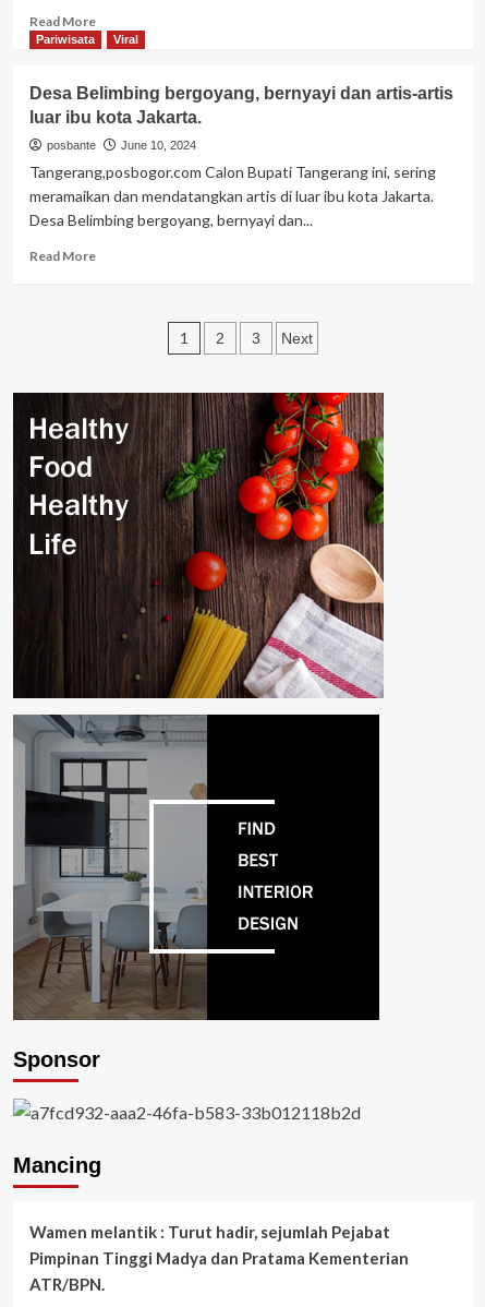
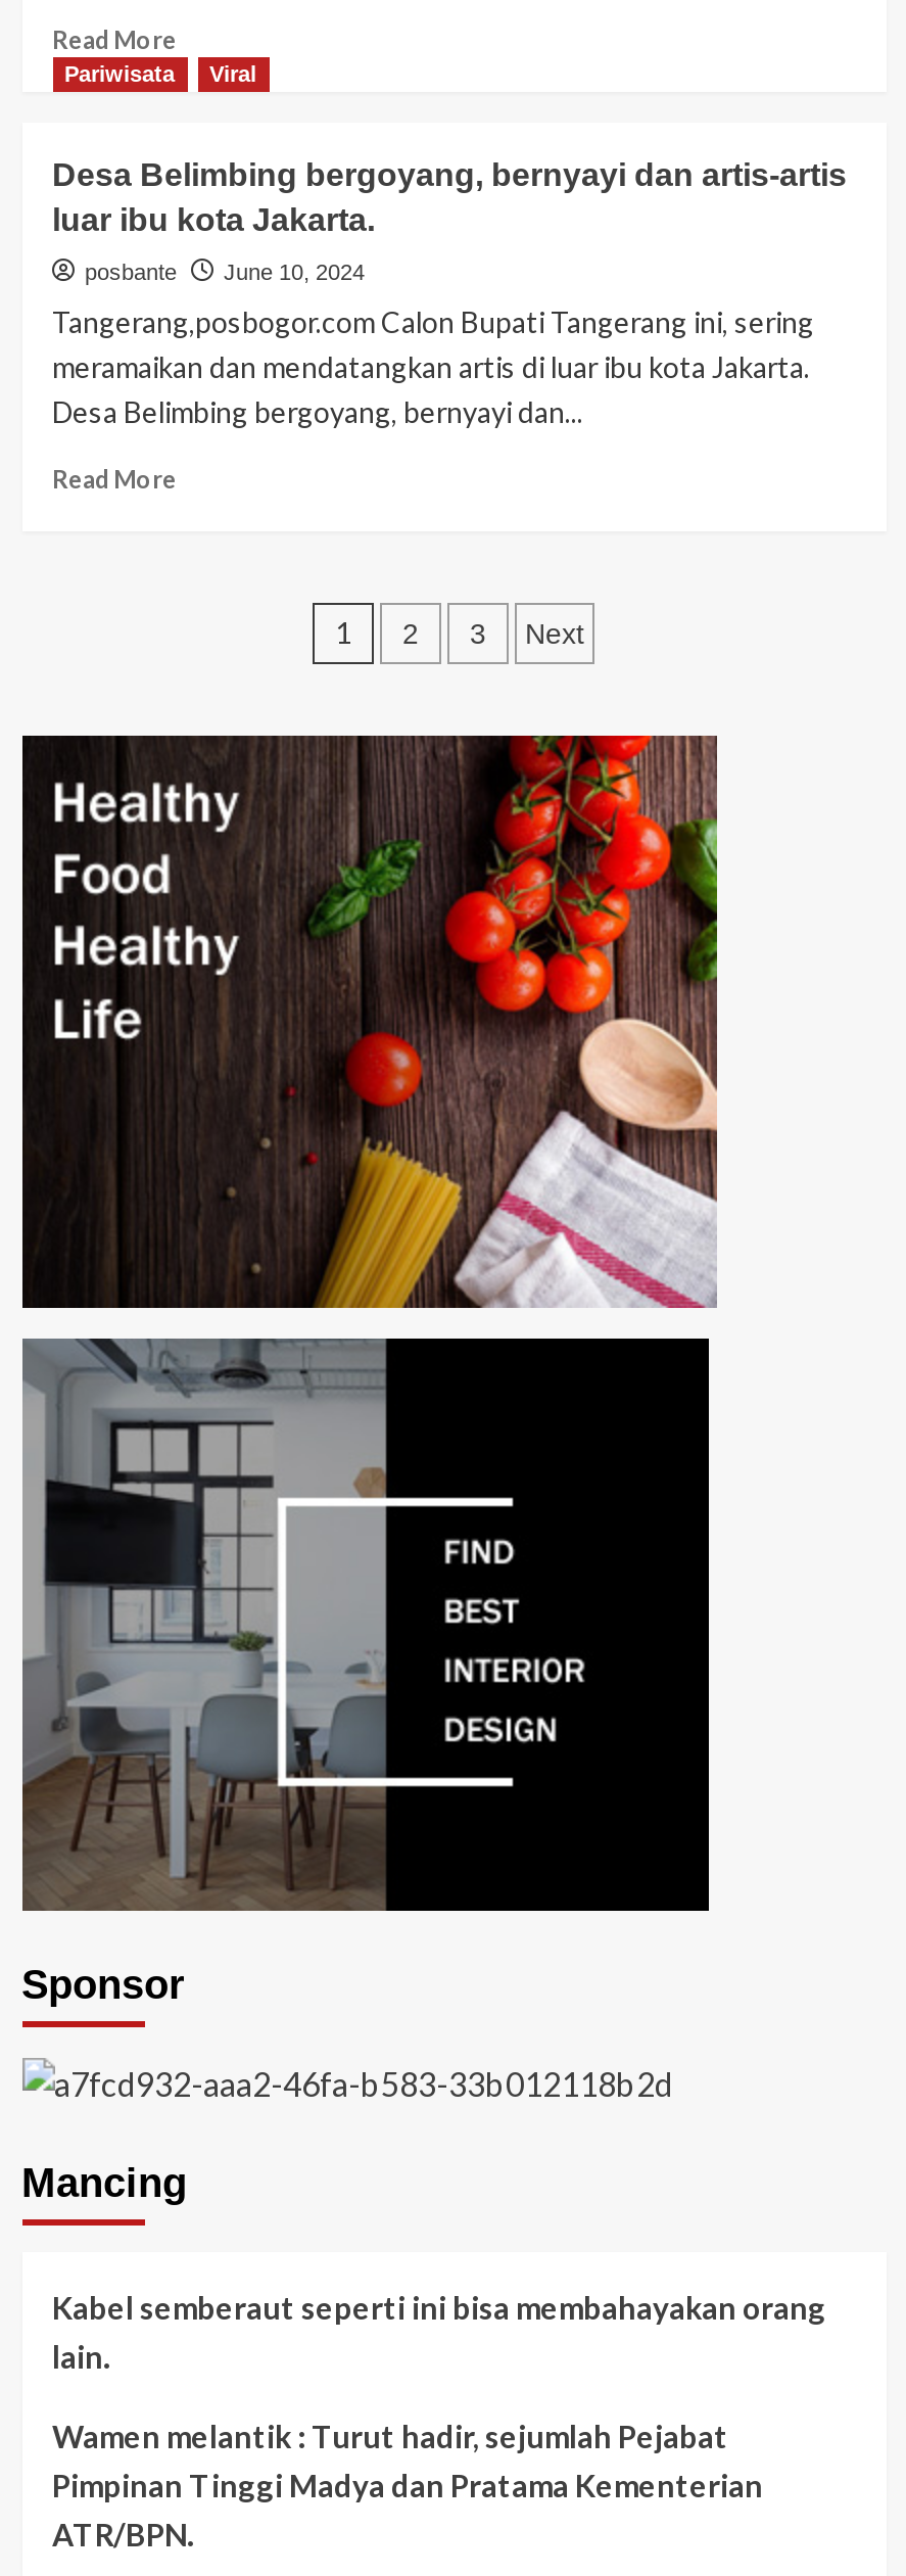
none -> [52,2290,826,2376] Kabel semberaut seperti ini bisa membahayakan orang | lain.

